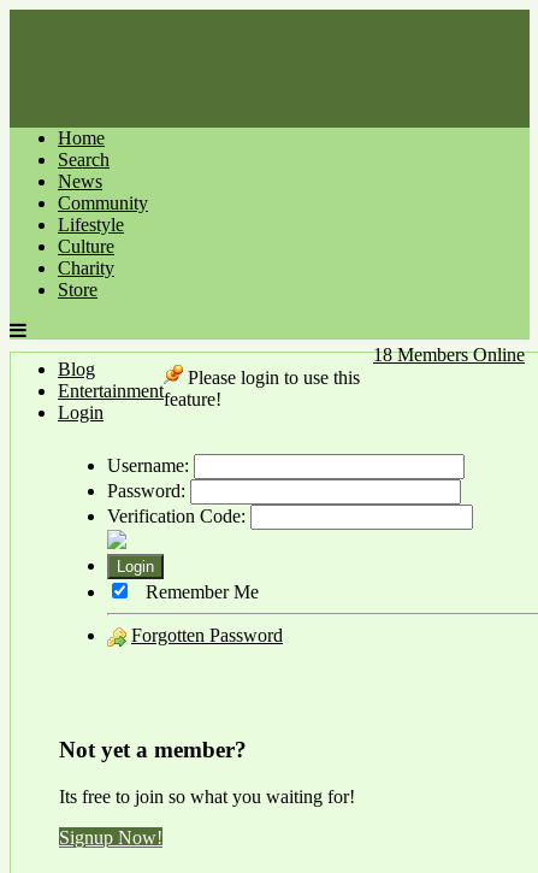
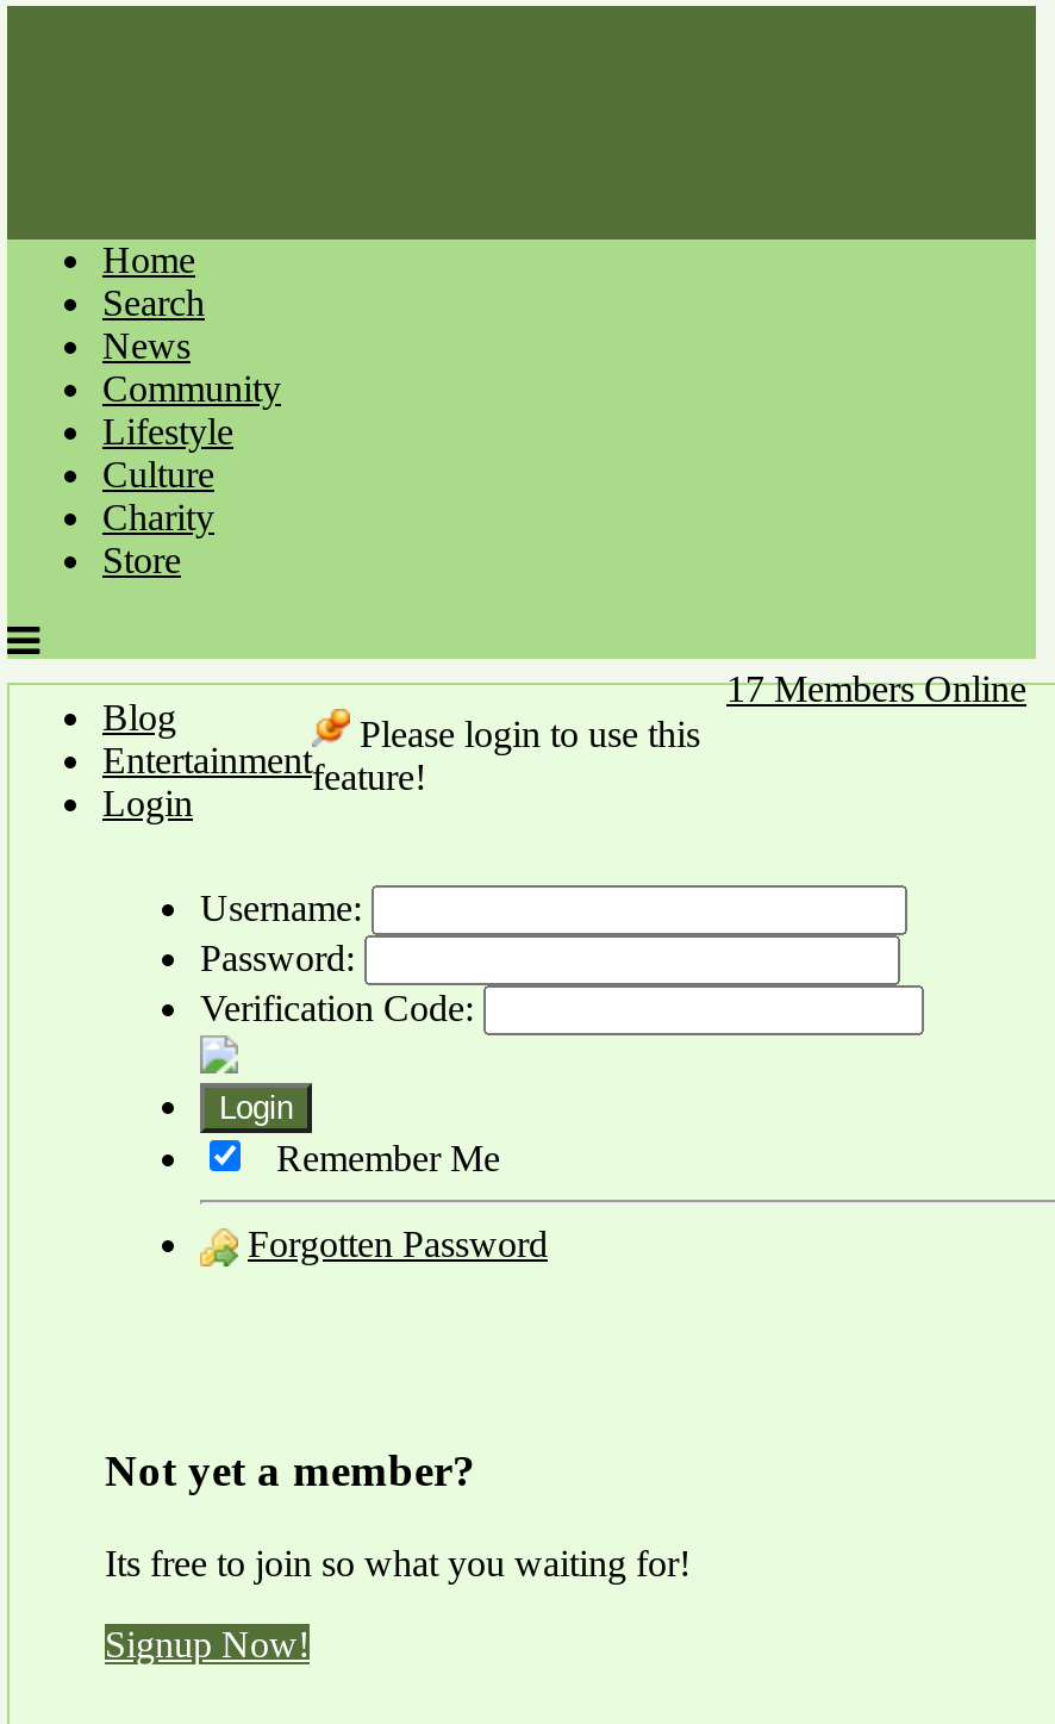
[373,344,525,365] 18 Members Online -> [726,668,1026,709] 17 Members Online

